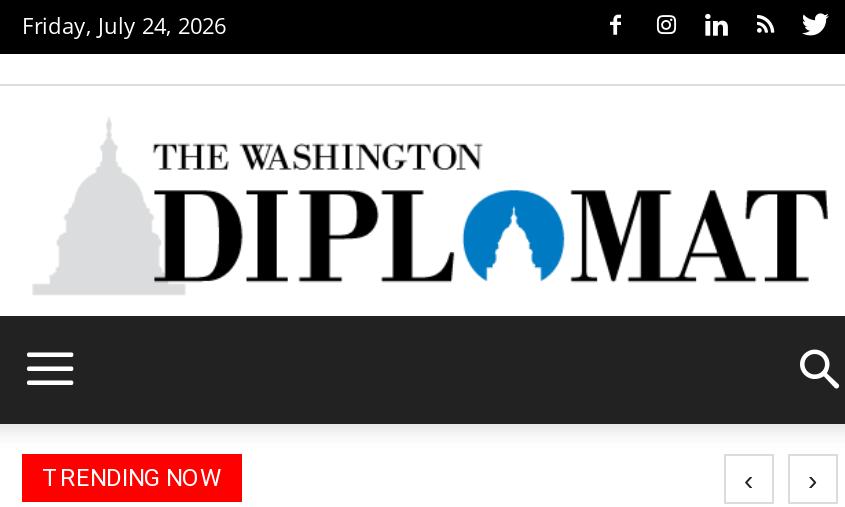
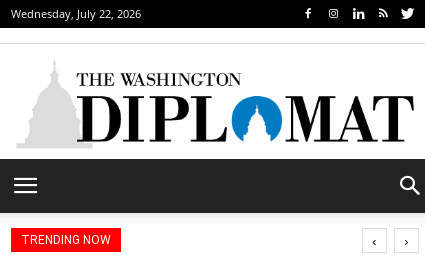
[22,10,226,40] Friday, July 24, 2026 -> [11,6,141,21] Wednesday, July 22, 2026

